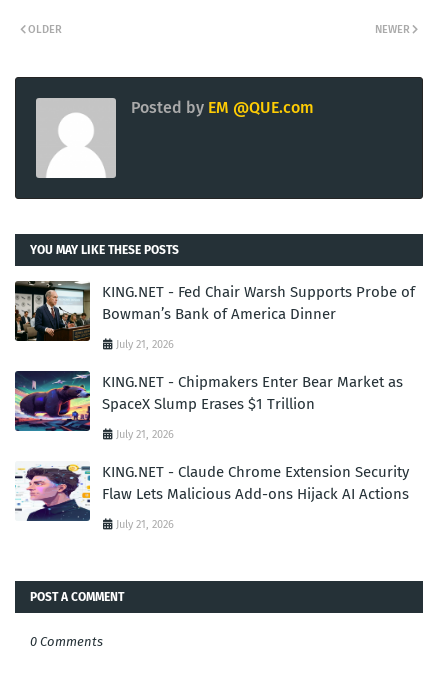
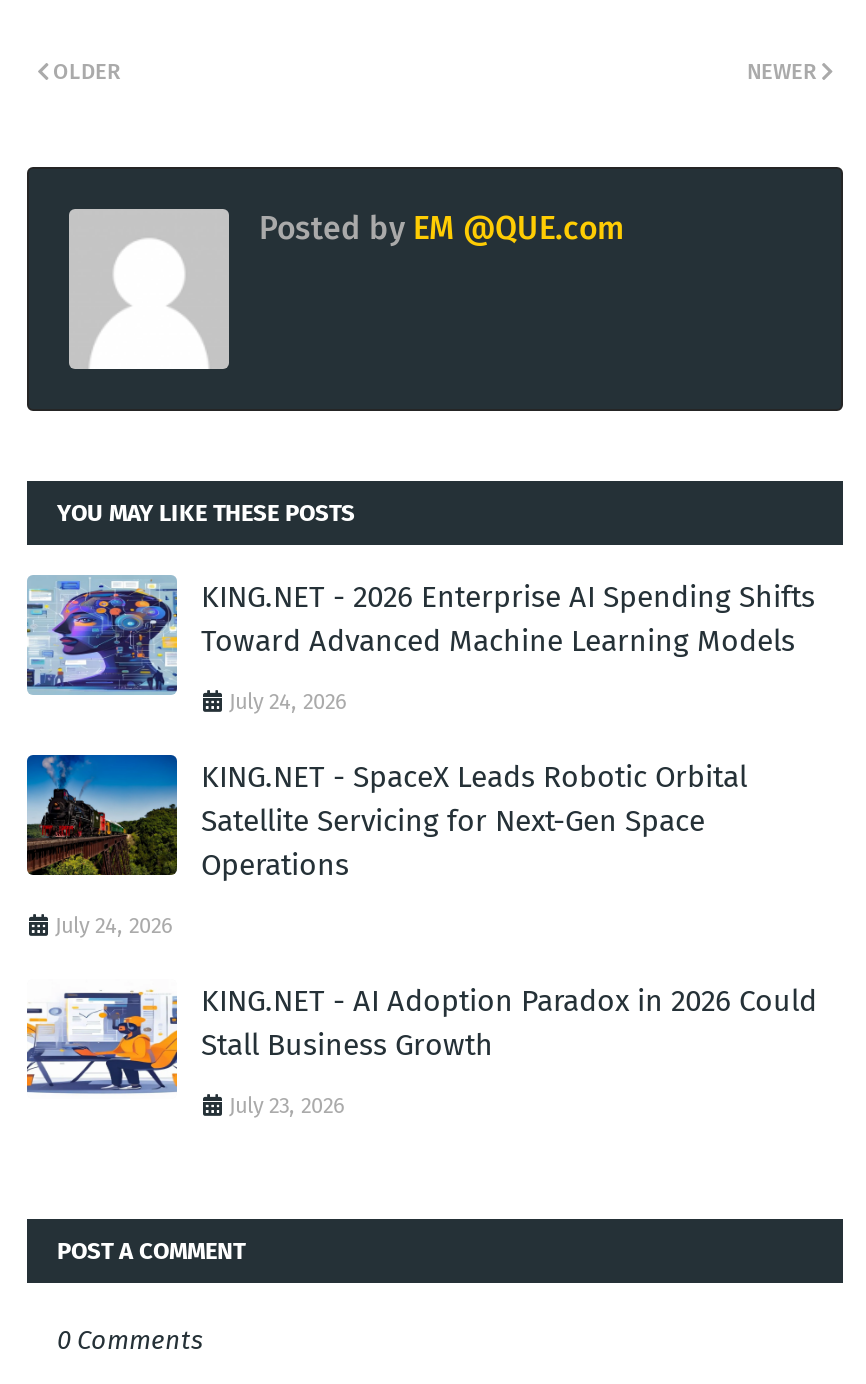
[14,280,415,342] [image] | KING.NET - Fed Chair Warsh Supports Probe of | Bowman’s Bank of America Dinner -> [25,575,815,695] [image] | KING.NET - 2026 Enterprise AI Spending Shifts | Toward Advanced Machine Learning Models
[116,338,174,351] July 21, 2026 -> [229,690,347,716] July 24, 2026
[14,370,403,421] [image] | KING.NET - Chipmakers Enter Bear Market as | SpaceX Slump Erases $1 Trillion -> [25,753,747,884] [image] | KING.NET - SpaceX Leads Robotic Orbital | Satellite Servicing for Next-Gen Space | Operations
[116,428,174,441] July 21, 2026 -> [55,914,173,940] July 24, 2026
[15,463,409,522] [image] | KING.NET - Claude Chrome Extension Security | Flaw Lets Malicious Add-ons Hijack AI Actions -> [25,984,817,1095] [image] | KING.NET - AI Adoption Paradox in 2026 Could | Stall Business Growth
[116,518,174,531] July 21, 2026 -> [229,1094,345,1120] July 23, 2026

